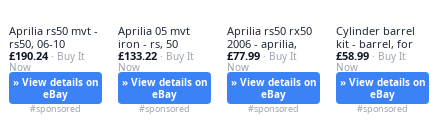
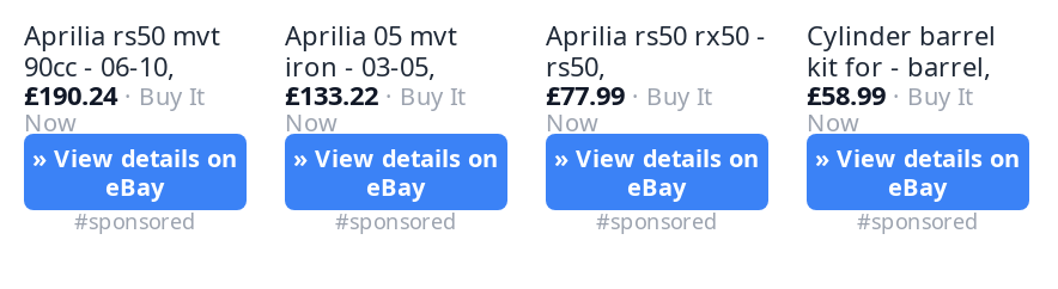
[9,23,98,51] Aprilia rs50 mvt - | rs50, 06-10 -> [24,16,220,83] Aprilia rs50 mvt | 90cc - 06-10,
[227,23,312,51] Aprilia rs50 rx50 | 2006 - aprilia, -> [546,16,766,83] Aprilia rs50 rx50 - | rs50,
[118,36,178,51] iron - rs, 50 -> [285,47,436,83] iron - 03-05,
[336,36,413,51] kit - barrel, for -> [807,47,991,83] kit for - barrel,

